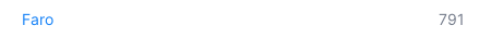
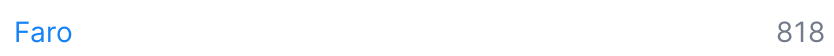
[439,9,465,28] 791 -> [776,13,826,47] 818

